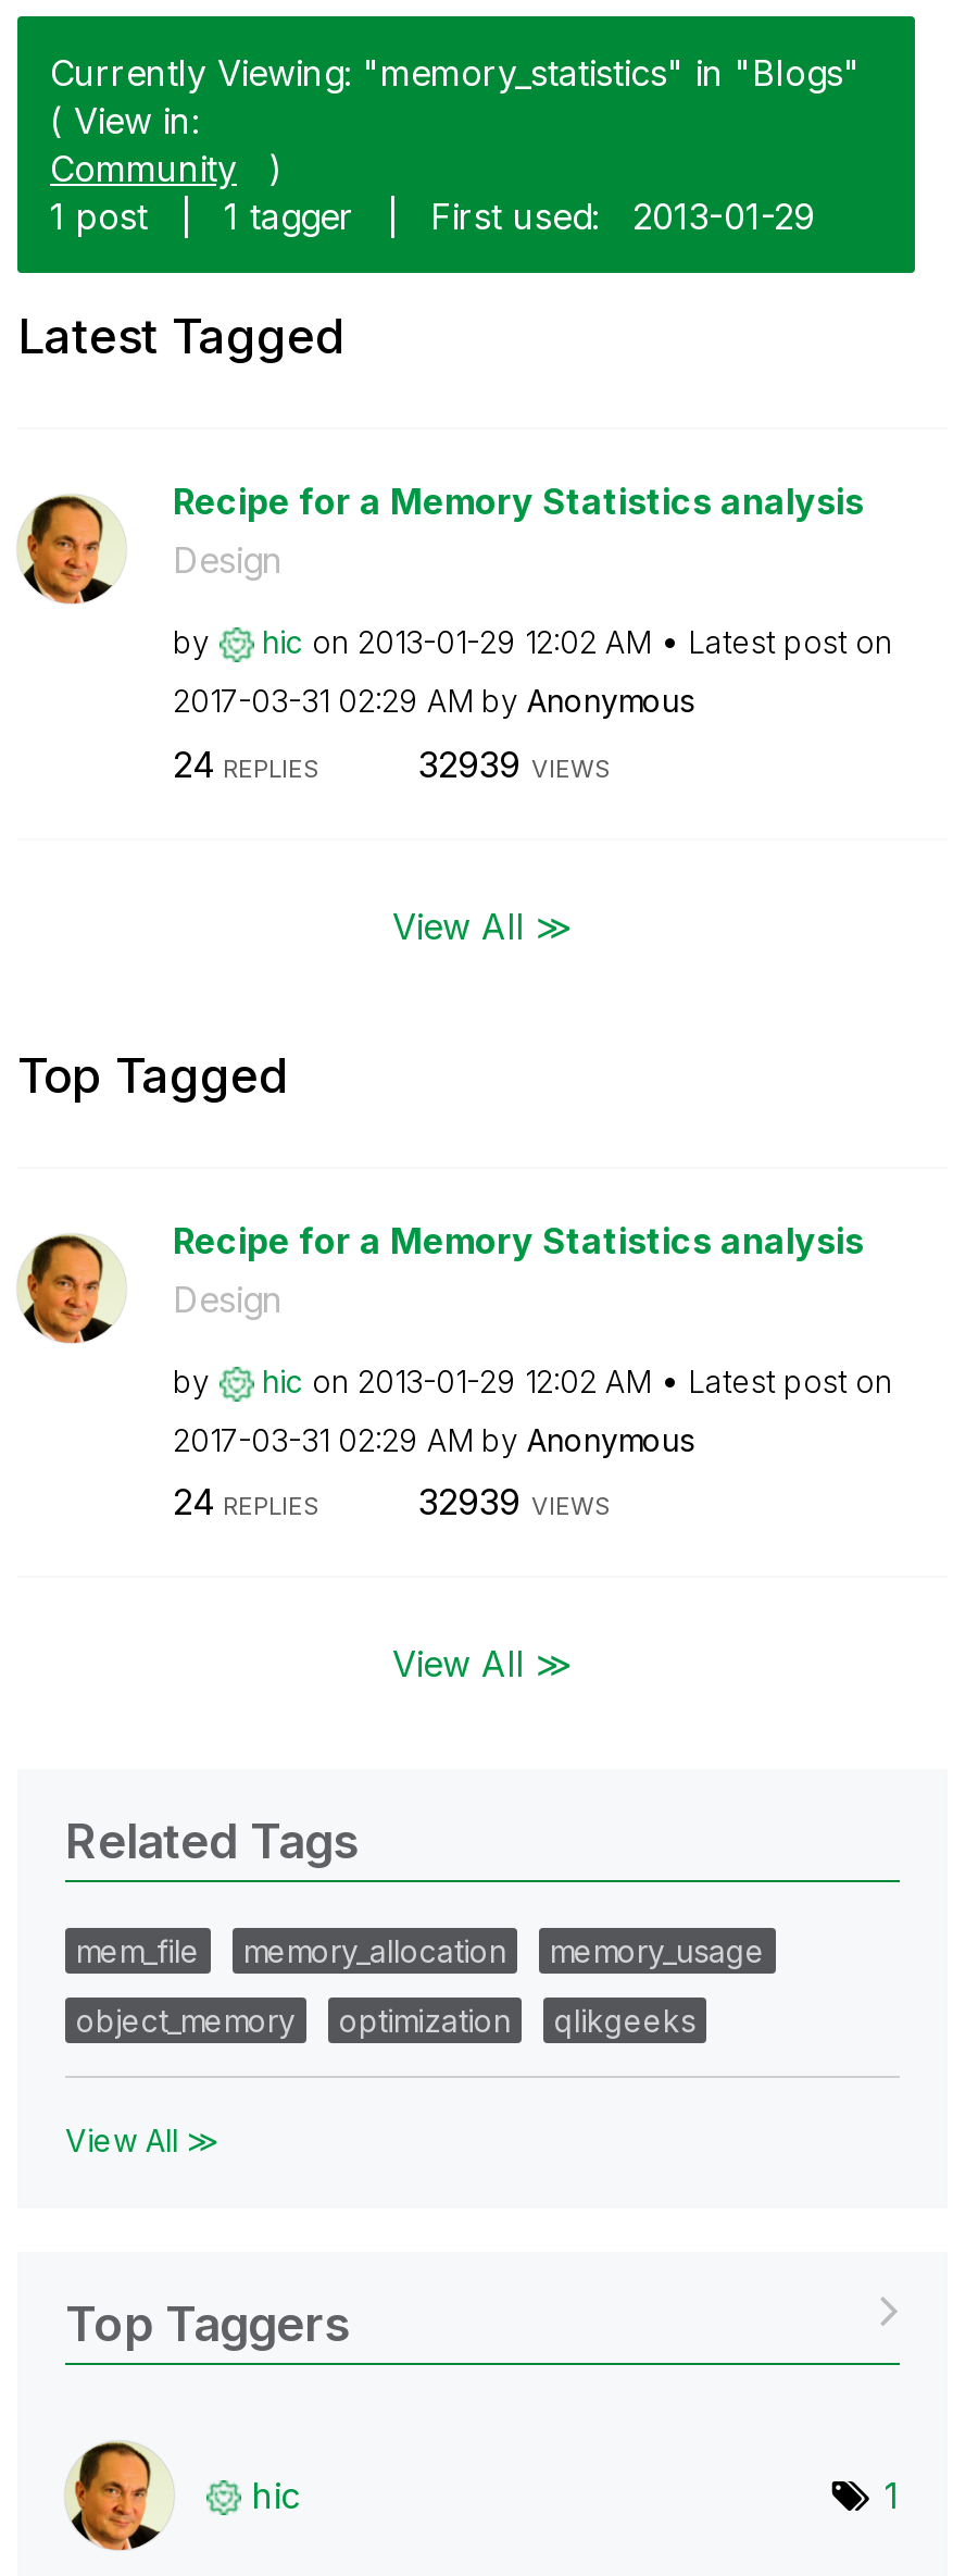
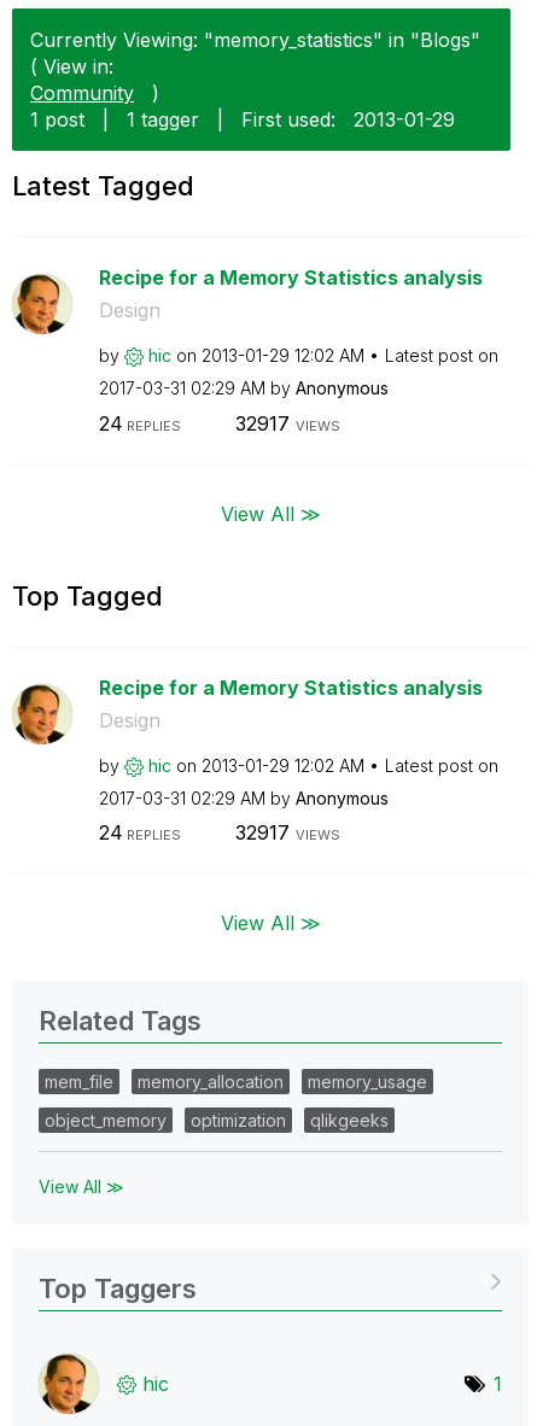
[418,742,612,785] 32939 VIEWS -> [235,411,340,435] 32917 VIEWS
[418,1480,612,1523] 32939 VIEWS -> [235,820,340,845] 32917 VIEWS

